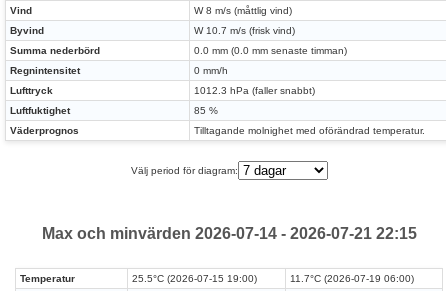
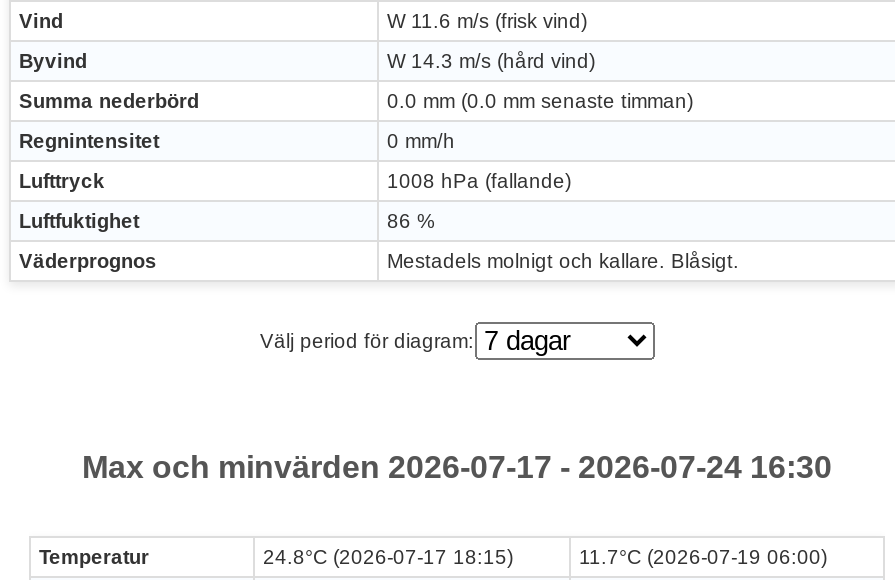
[194,5,292,16] W 8 m/s (måttlig vind) -> [387,11,587,33] W 11.6 m/s (frisk vind)
[194,25,295,36] W 10.7 m/s (frisk vind) -> [387,51,595,73] W 14.3 m/s (hård vind)
[194,85,315,96] 1012.3 hPa (faller snabbt) -> [387,171,571,193] 1008 hPa (fallande)
[194,105,218,116] 85 % -> [387,211,435,233] 86 %
[194,125,425,136] Tilltagande molnighet med oförändrad temperatur. -> [387,251,739,273] Mestadels molnigt och kallare. Blåsigt.
[41,225,416,242] Max och minvärden 2026-07-14 - 2026-07-21 22:15 -> [82,451,832,485] Max och minvärden 2026-07-17 - 2026-07-24 16:30
[132,273,257,284] 25.5°C (2026-07-15 19:00) -> [263,547,513,569] 24.8°C (2026-07-17 18:15)

